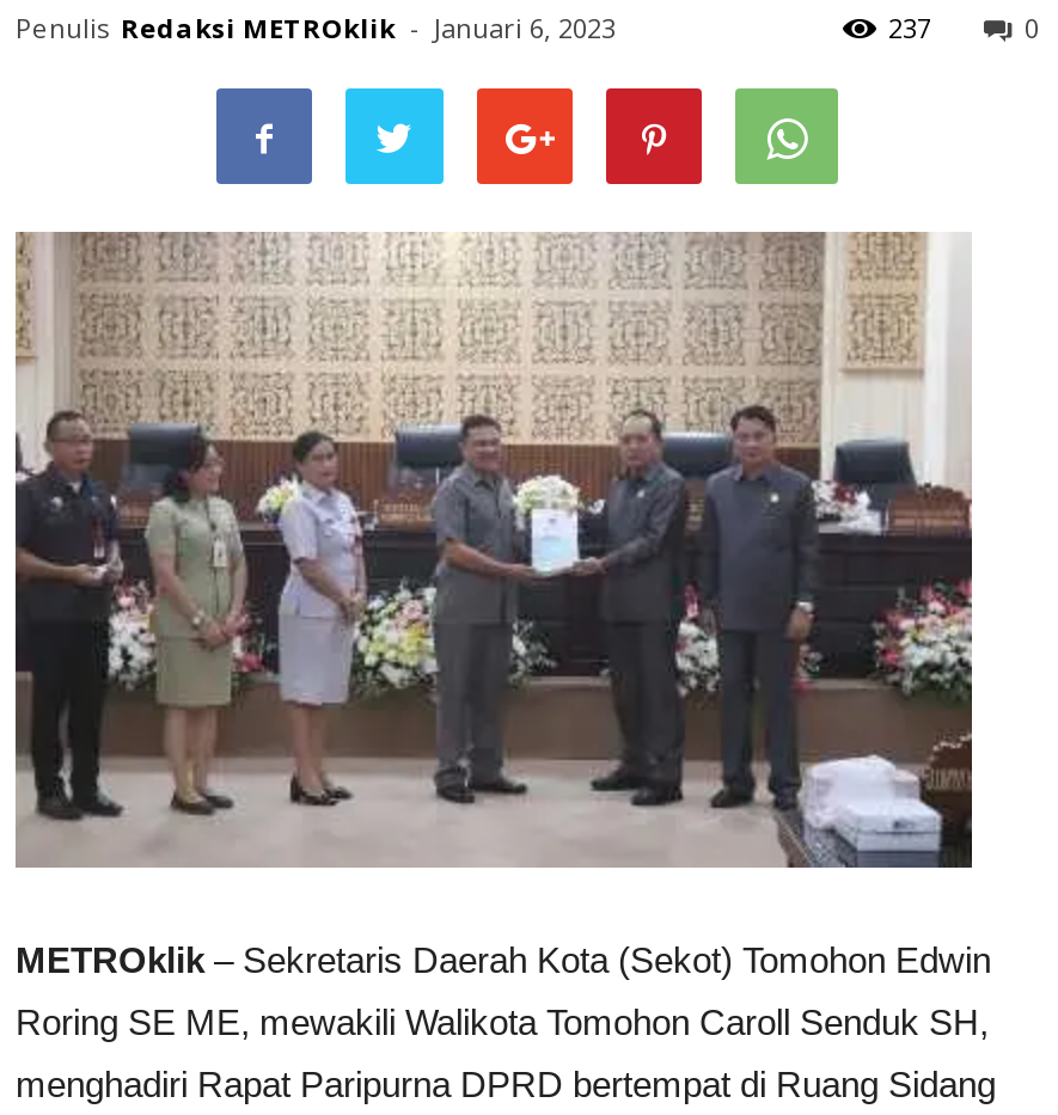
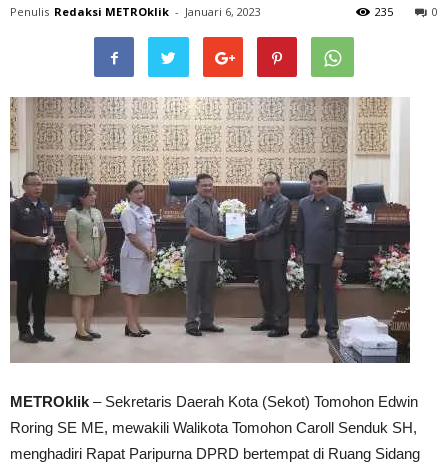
[888,10,931,45] 237 -> [375,4,393,19] 235

